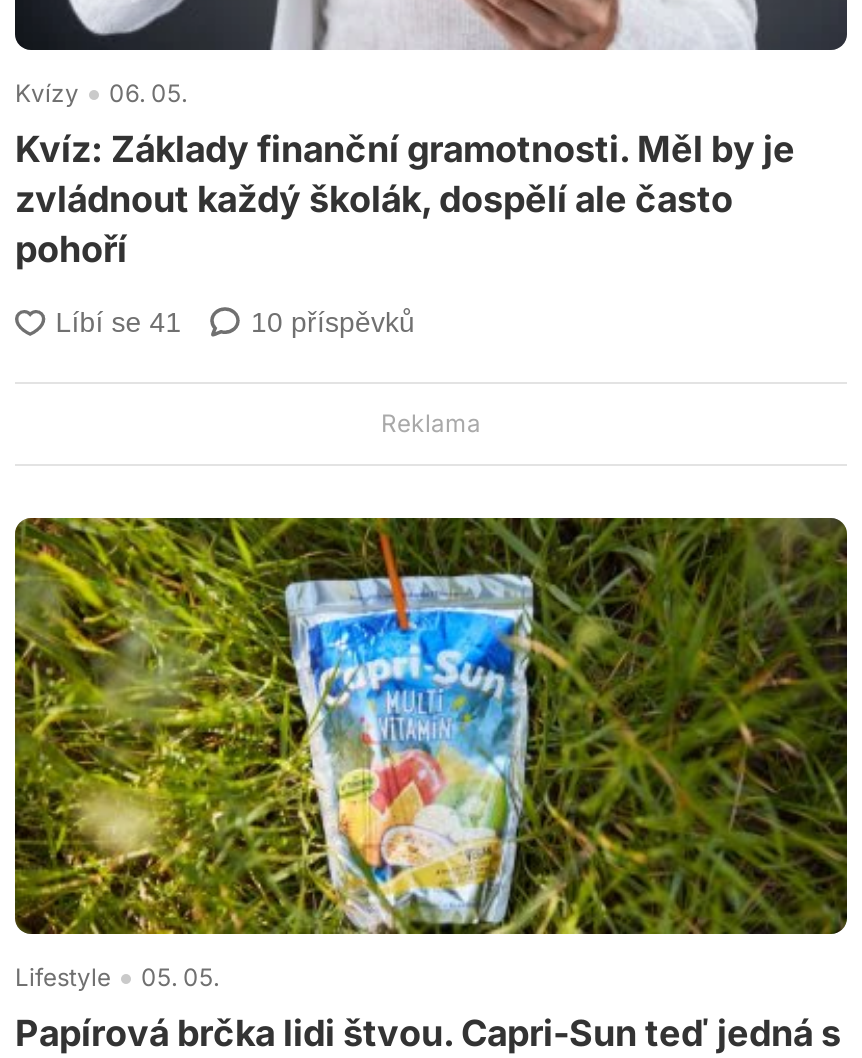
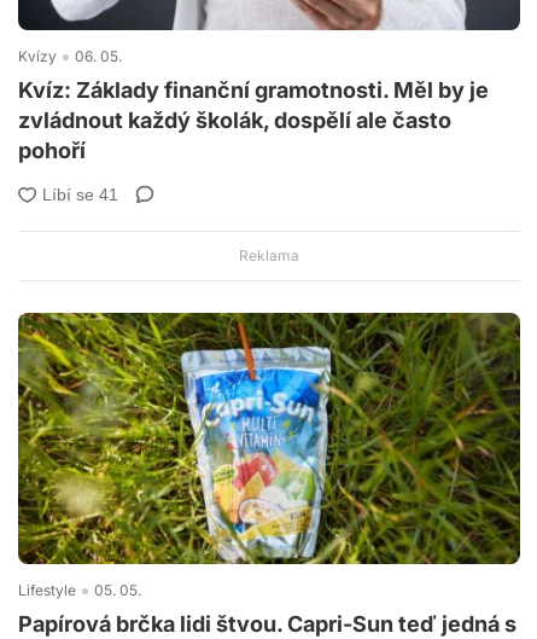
[251,305,415,337] 10 příspěvků -> none

